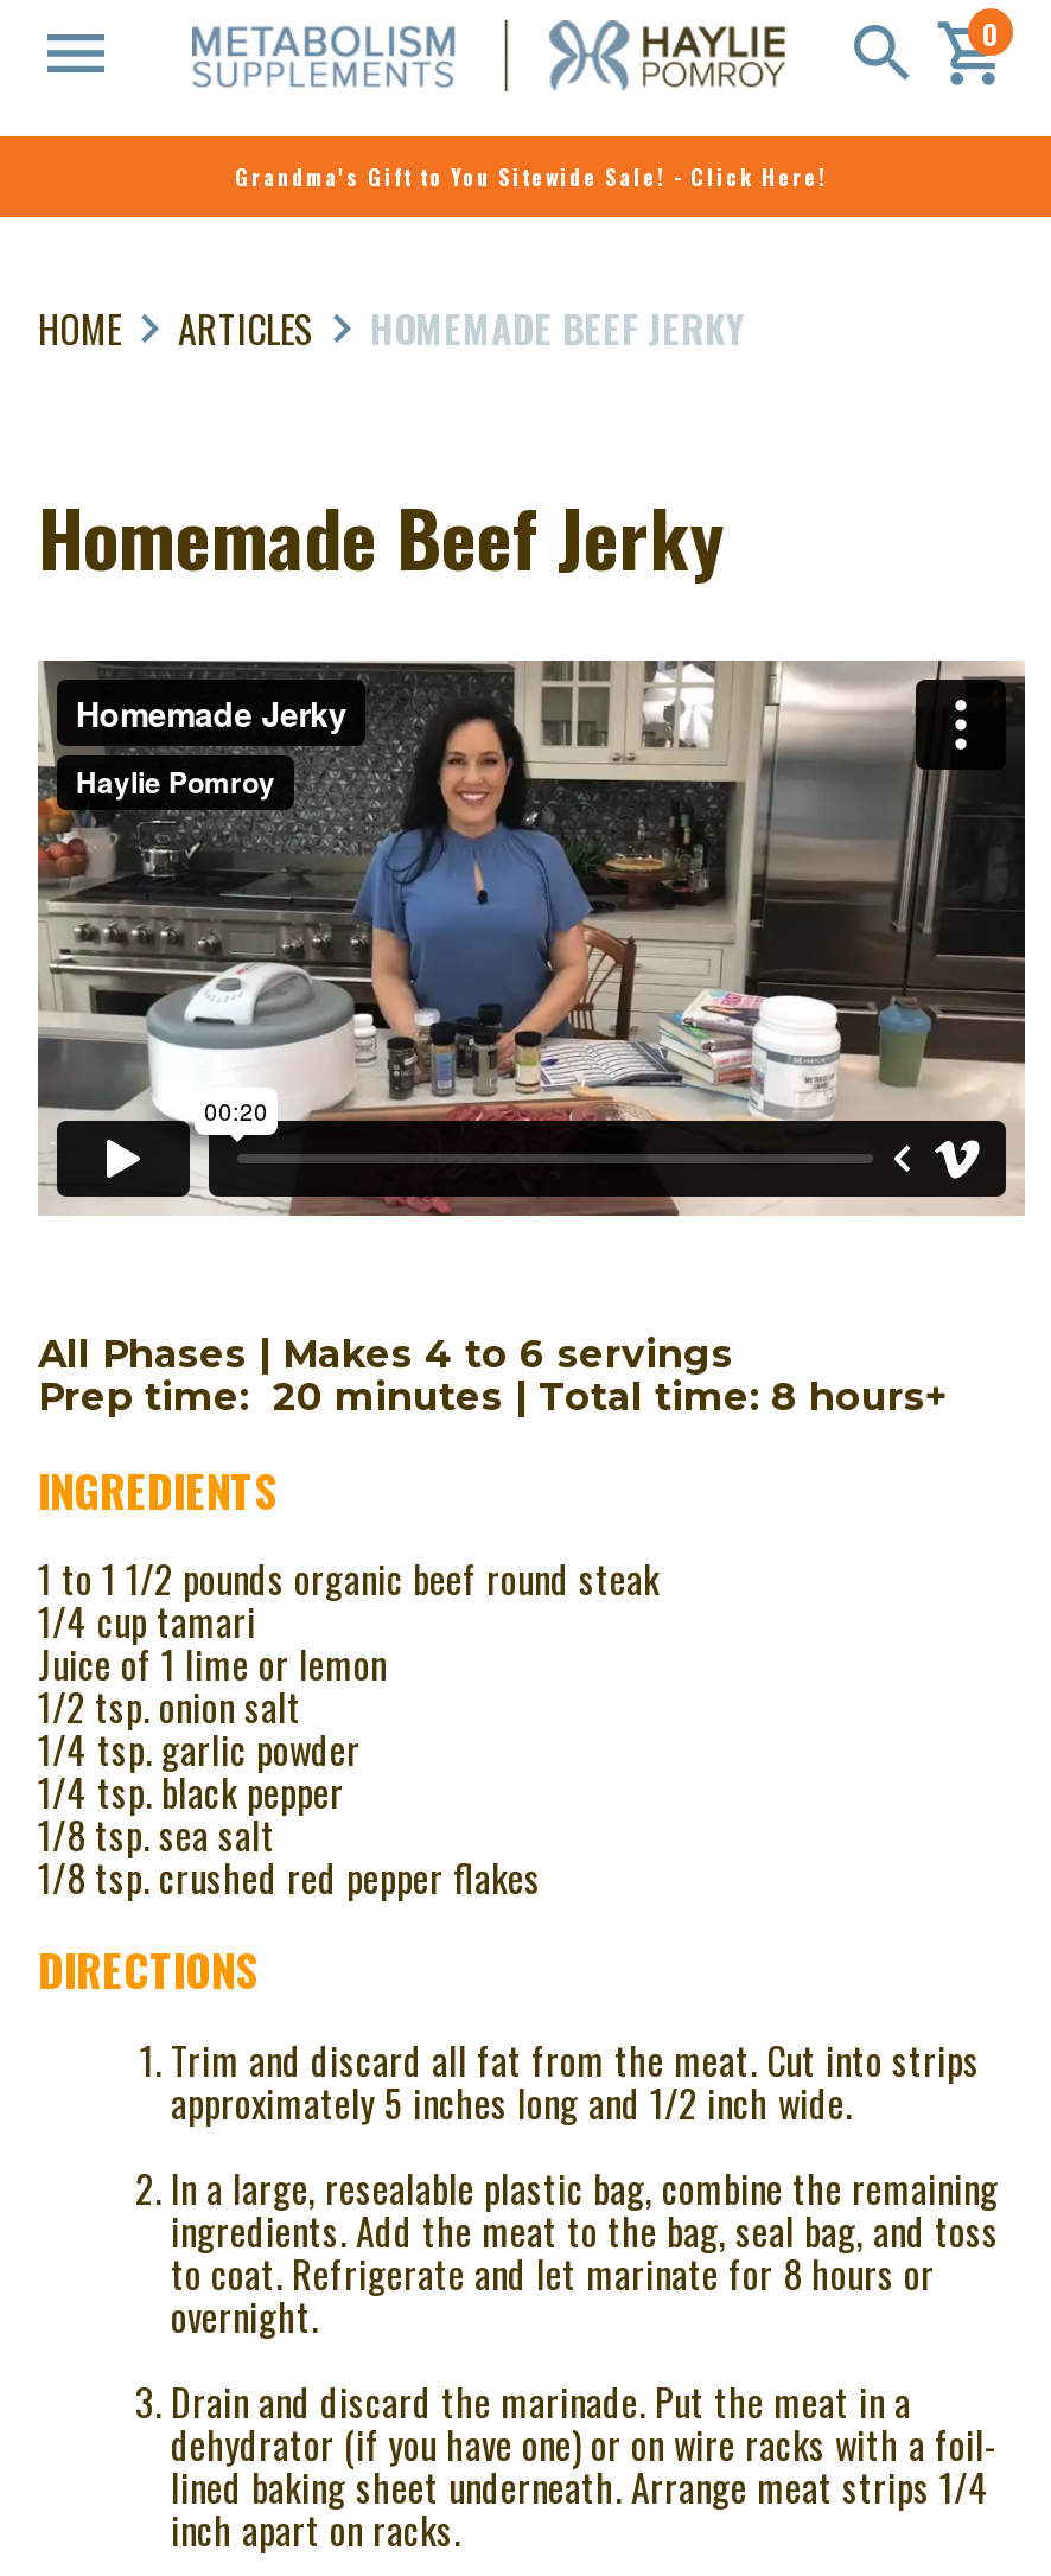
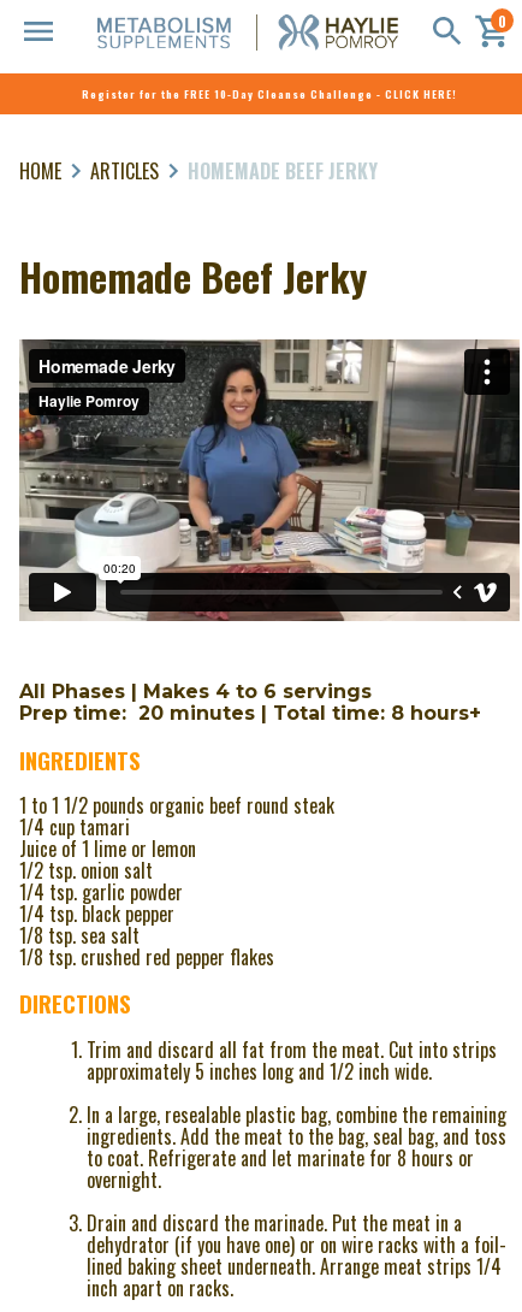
[235,160,828,193] Grandma's Gift to You Sitewide Sale! - Click Here! -> [82,85,457,102] Register for the FREE 10-Day Cleanse Challenge - CLICK HERE!

